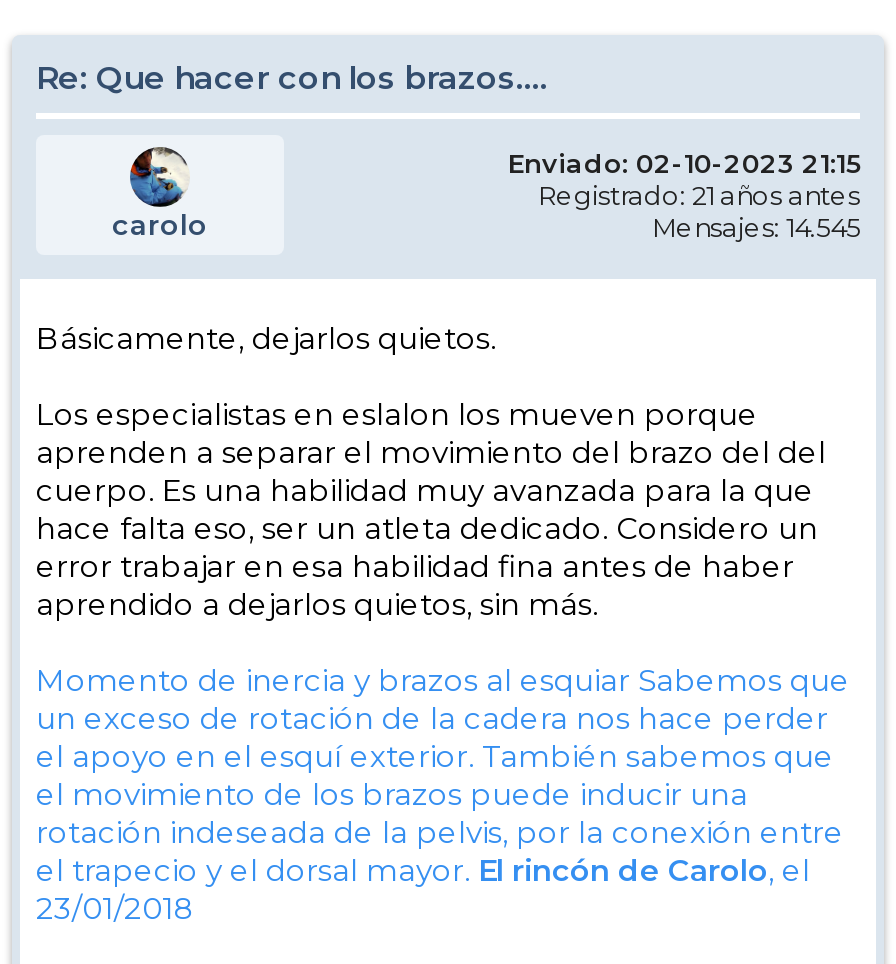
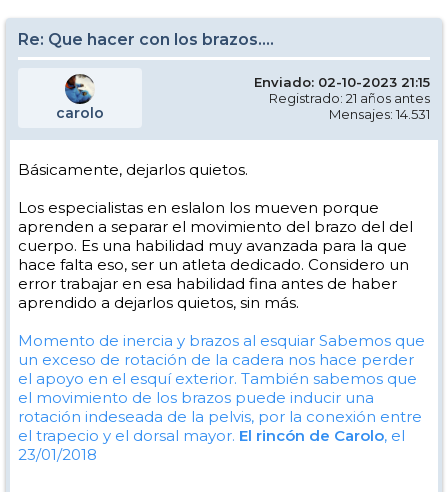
[652,211,860,243] Mensajes: 14.545 -> [329,106,430,122] Mensajes: 14.531

